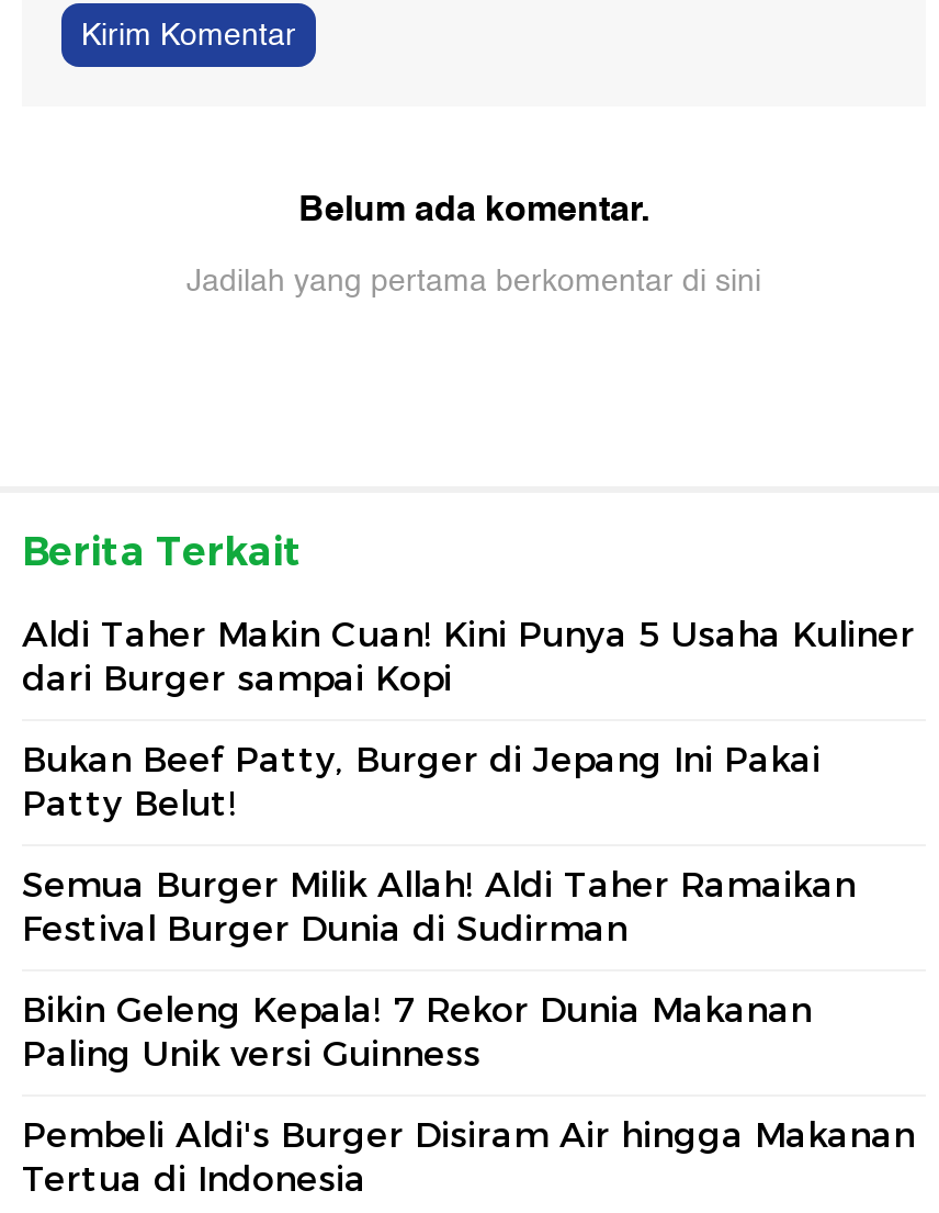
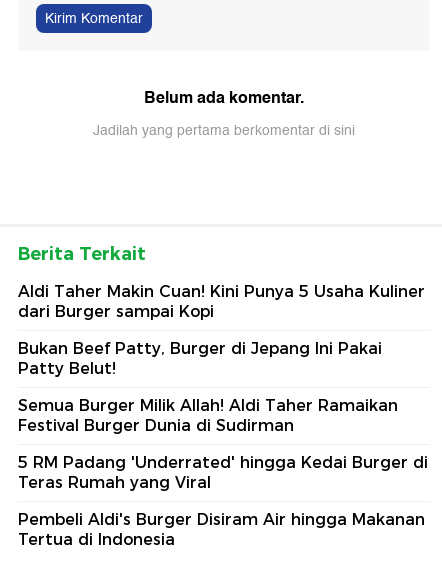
[22,990,812,1076] Bikin Geleng Kepala! 7 Rekor Dunia Makanan | Paling Unik versi Guinness -> [18,453,428,492] 5 RM Padang 'Underrated' hingga Kedai Burger di | Teras Rumah yang Viral

